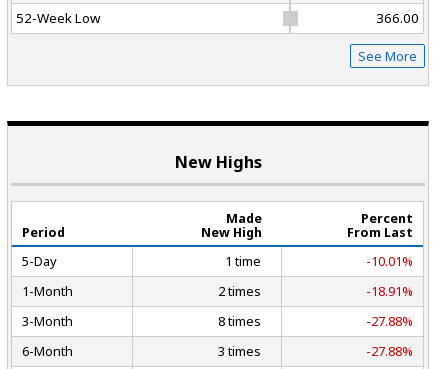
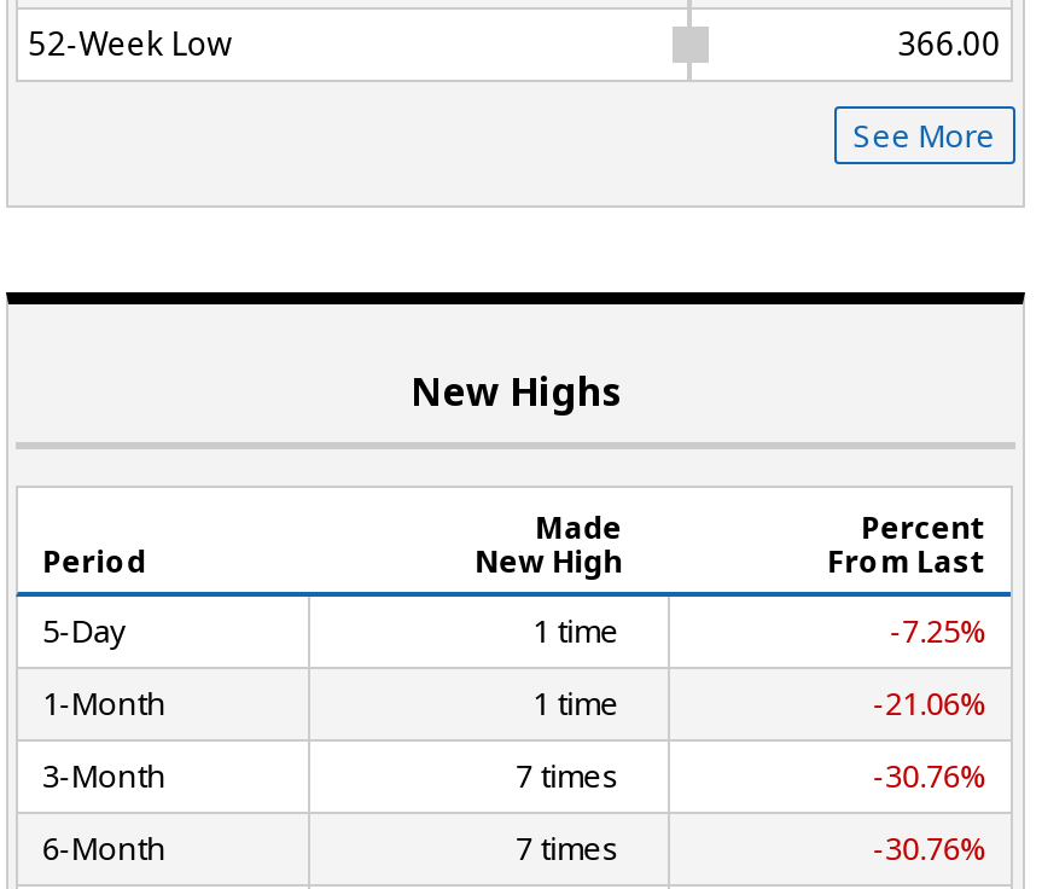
[366,252,413,270] -10.01% -> [890,609,987,653] -7.25%
[218,282,413,300] 2 times | -18.91% -> [533,682,987,725] 1 time | -21.06%
[218,312,261,330] 8 times -> [516,754,620,798] 7 times
[366,312,413,330] -27.88% -> [873,754,987,798] -30.76%
[218,342,261,360] 3 times -> [516,827,620,870] 7 times
[366,342,413,360] -27.88% -> [873,827,987,870] -30.76%

